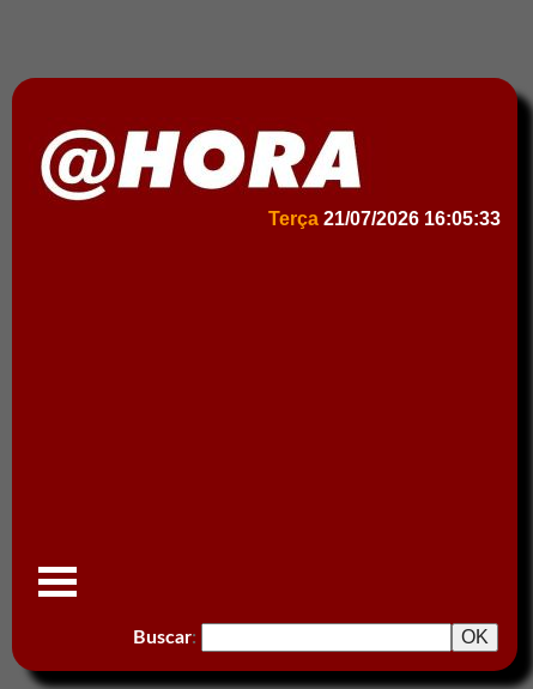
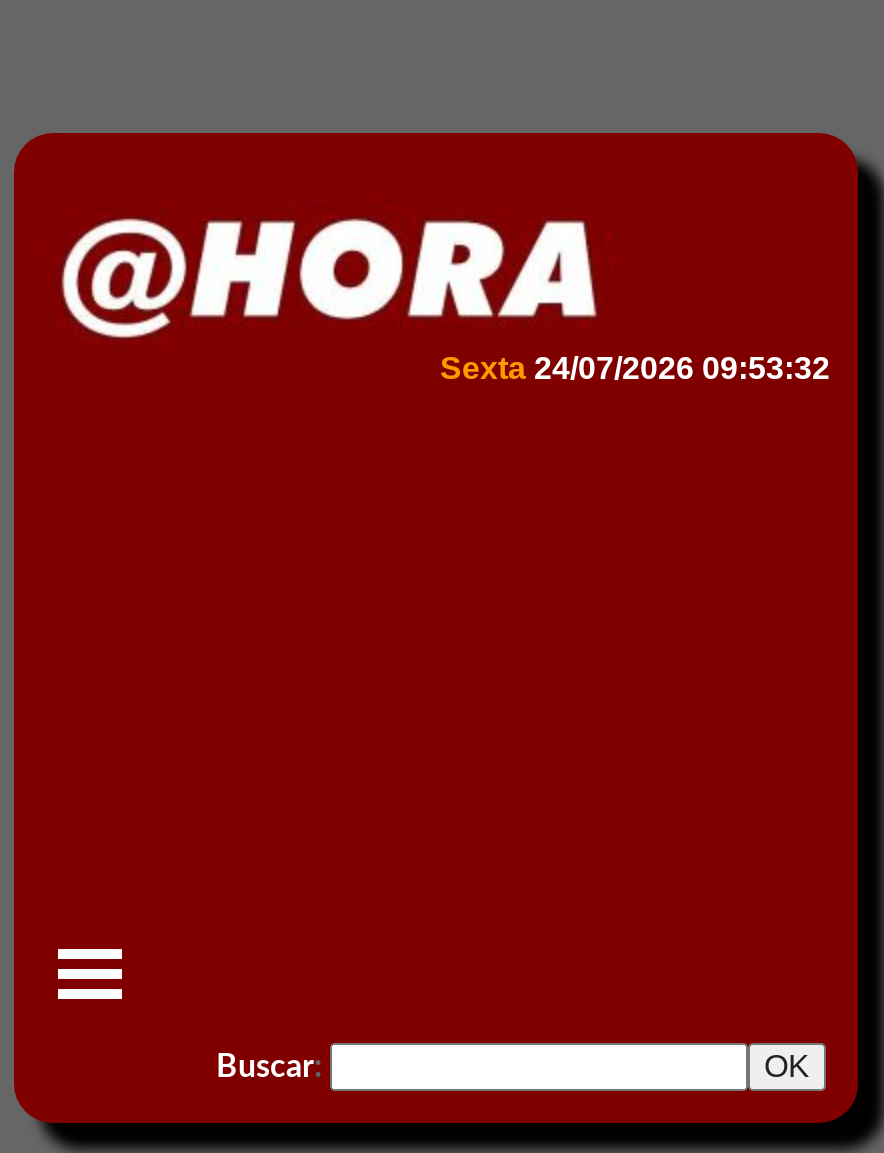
[268,208,501,229] Terça 21/07/2026 16:05:33 -> [440,351,830,385] Sexta 24/07/2026 09:53:32

